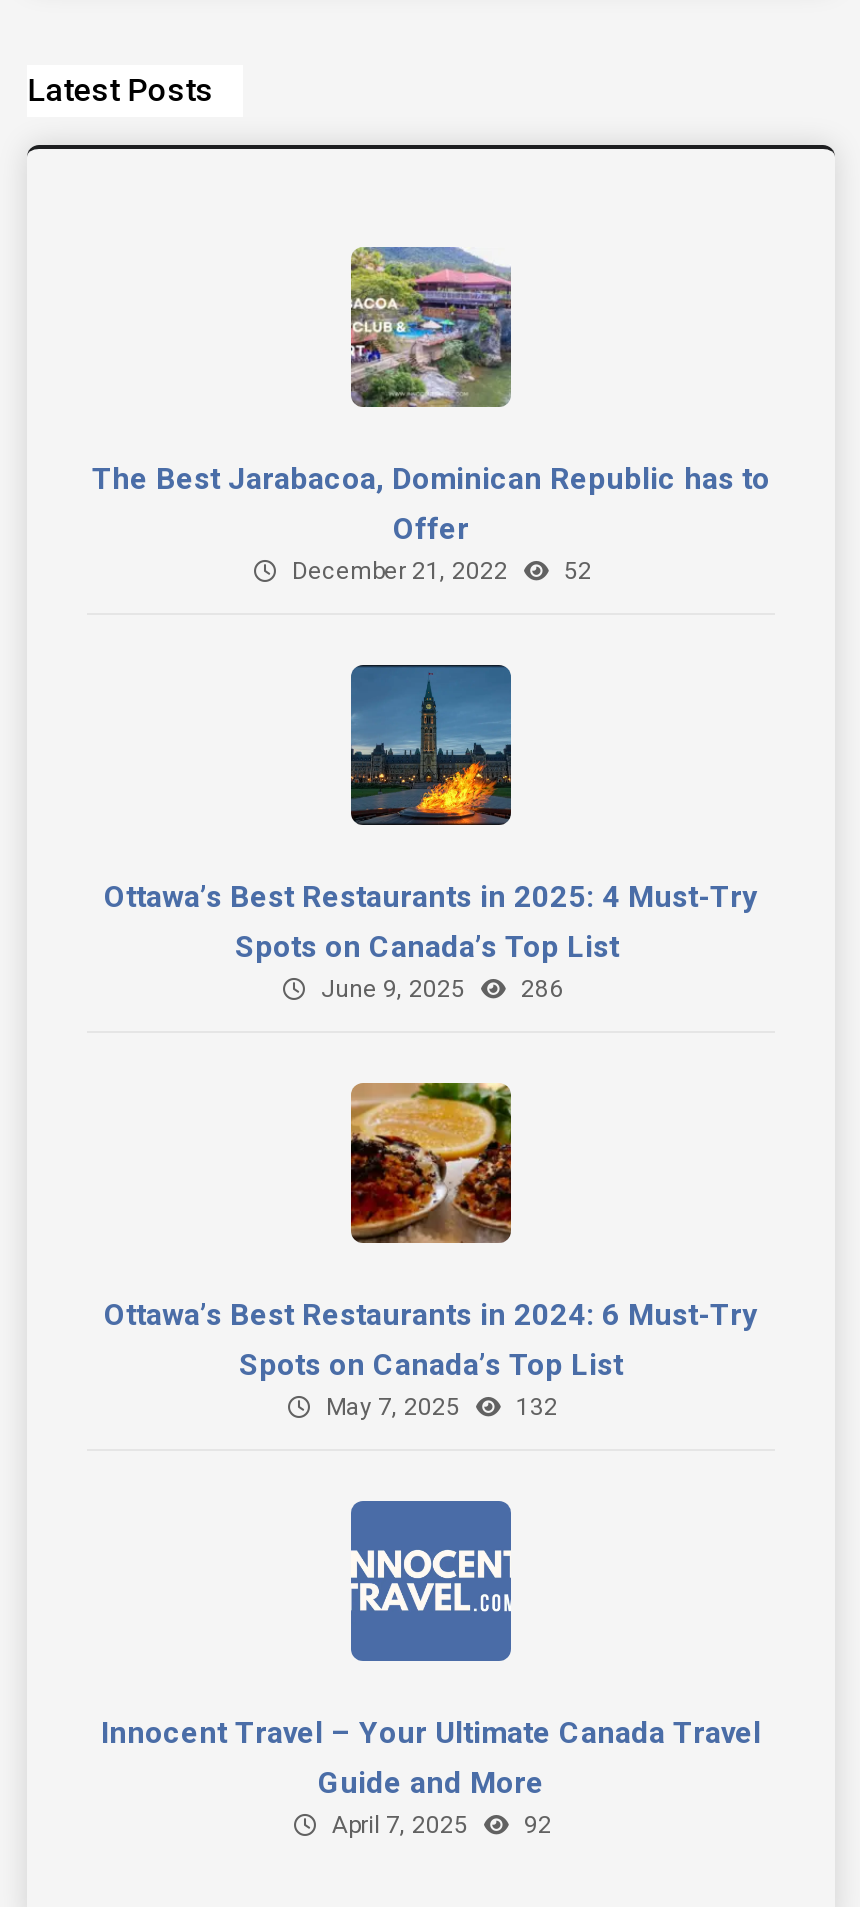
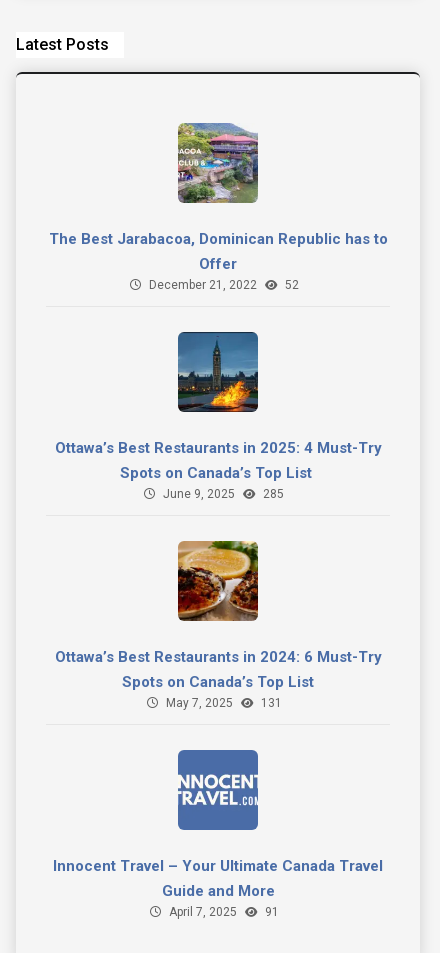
[321,975,563,1003] June 9, 2025 286 -> [163,487,284,501] June 9, 2025 285
[326,1393,558,1421] May 7, 2025 132 -> [165,696,281,710] May 7, 2025 131
[332,1811,552,1839] April 7, 2025 92 -> [168,905,278,919] April 7, 2025 91

